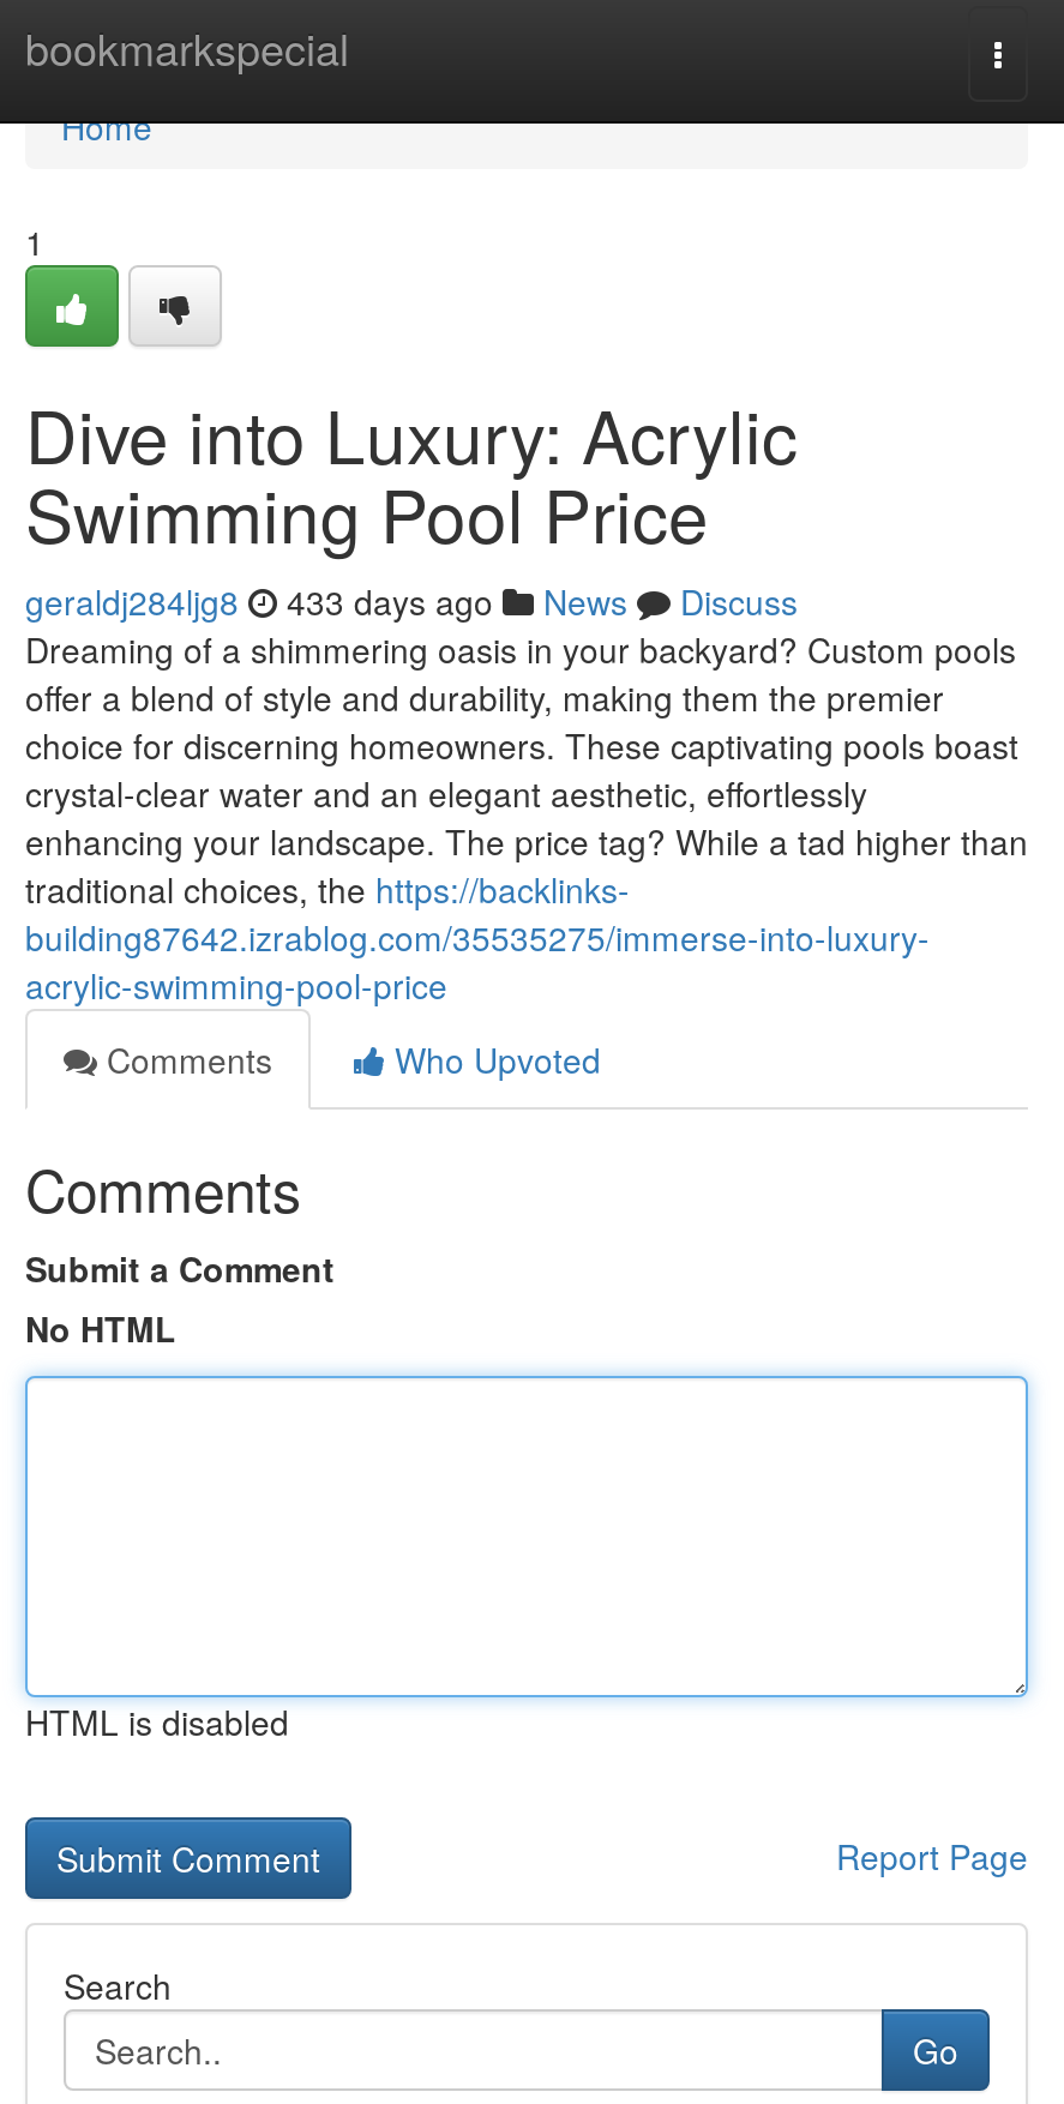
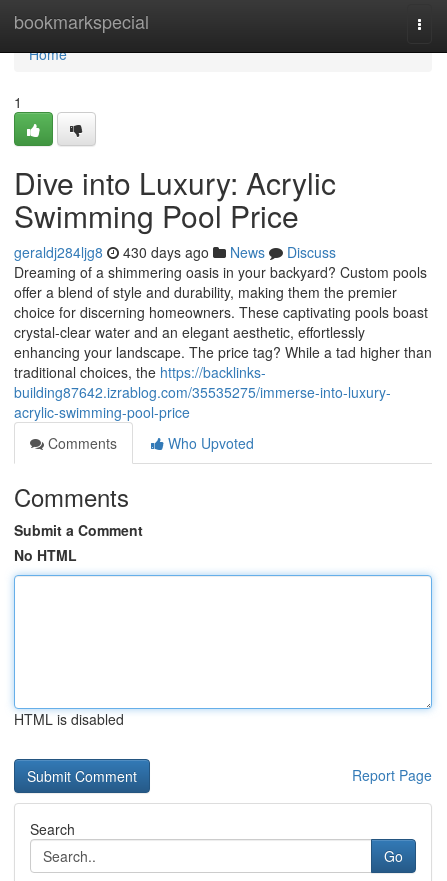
[25,577,798,625] geraldj284ljg8 433 days ago News Discuss -> [14,242,336,262] geraldj284ljg8 430 days ago News Discuss

